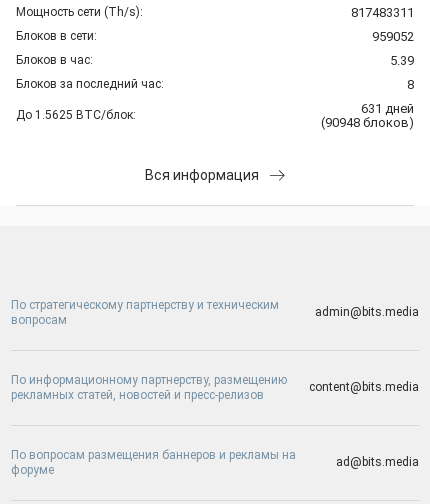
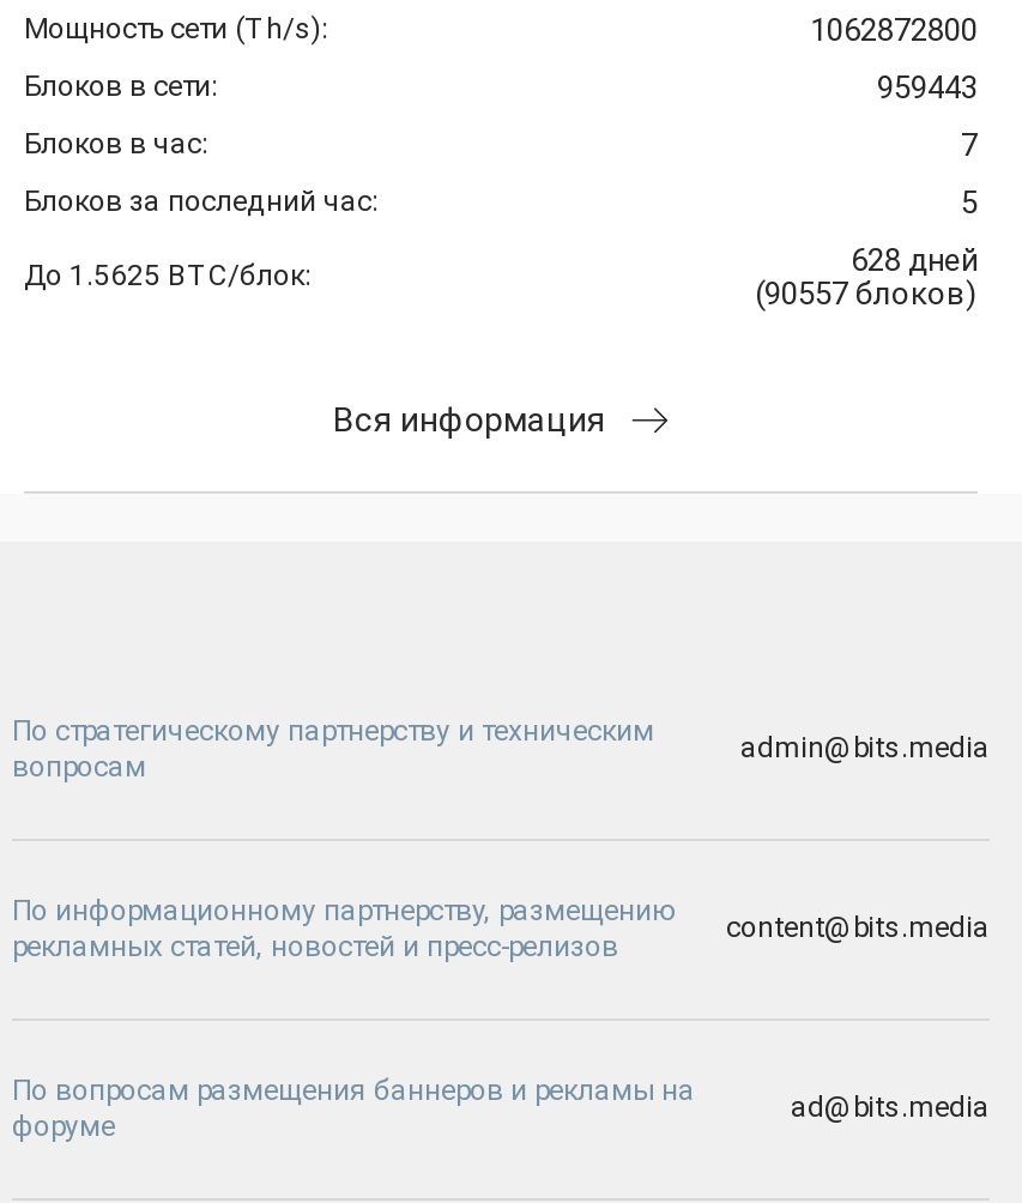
[351,5,414,20] 817483311 -> [810,12,978,48] 1062872800
[372,29,414,44] 959052 -> [877,69,978,105] 959443
[390,53,414,68] 5.39 -> [961,127,978,163] 7
[407,77,414,92] 8 -> [961,185,978,220] 5
[361,101,414,116] 631 дней -> [851,242,978,278] 628 дней
[321,115,414,130] (90948 блоков) -> [755,276,978,312] (90557 блоков)

